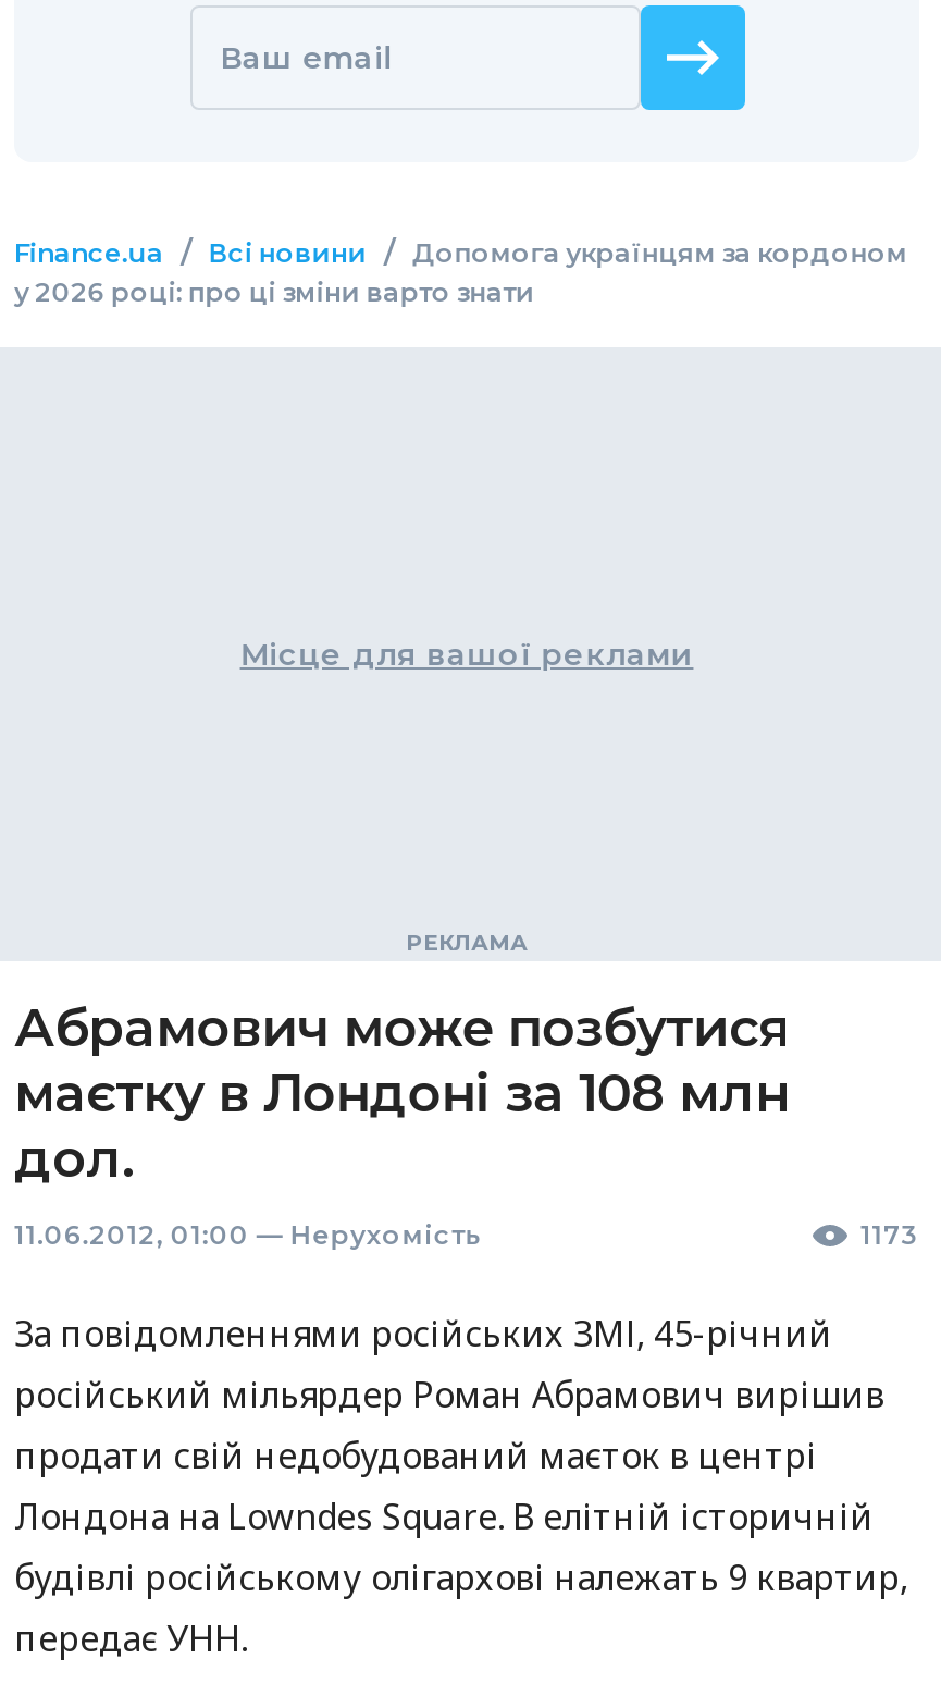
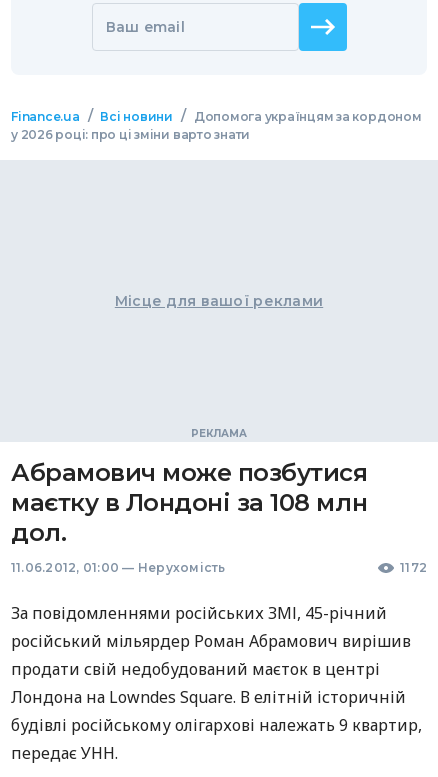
[860,1218,919,1251] 1173 -> [400,560,427,575] 1172

